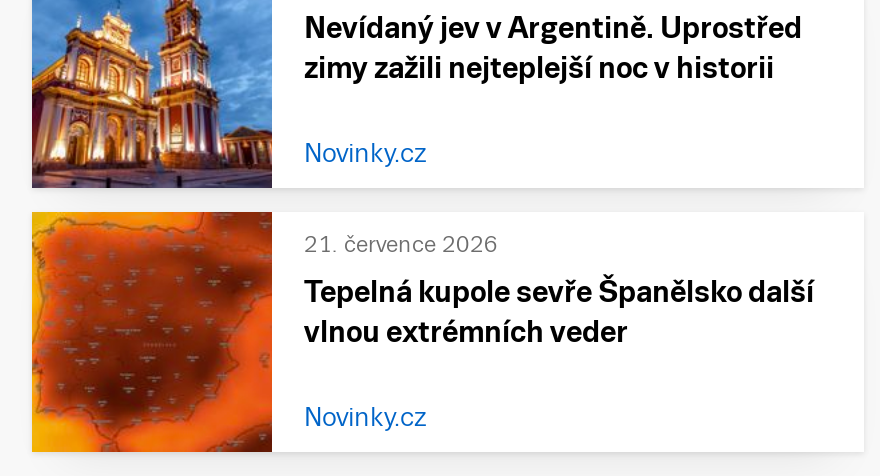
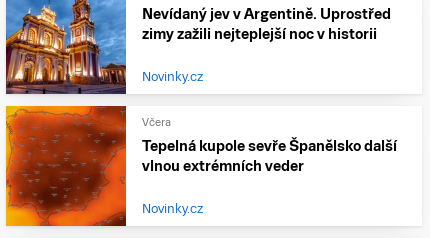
[304,232,498,256] 21. července 2026 -> [142,116,171,128] Včera

